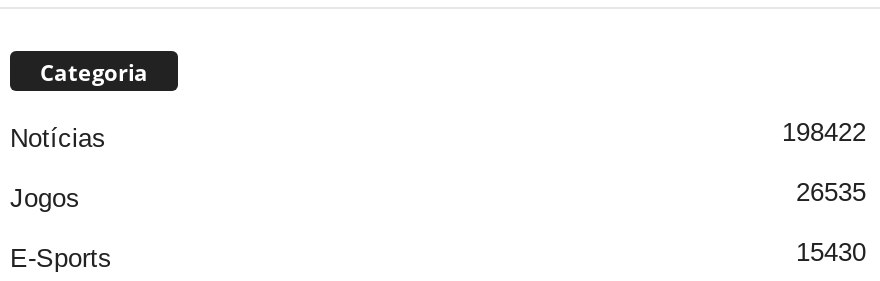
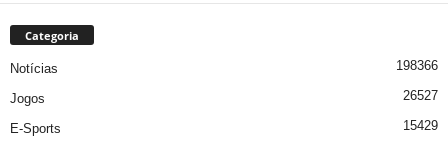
[782,116,866,146] 198422 -> [396,57,438,72] 198366
[796,176,866,206] 26535 -> [403,87,438,102] 26527
[796,236,866,266] 15430 -> [403,117,438,132] 15429

